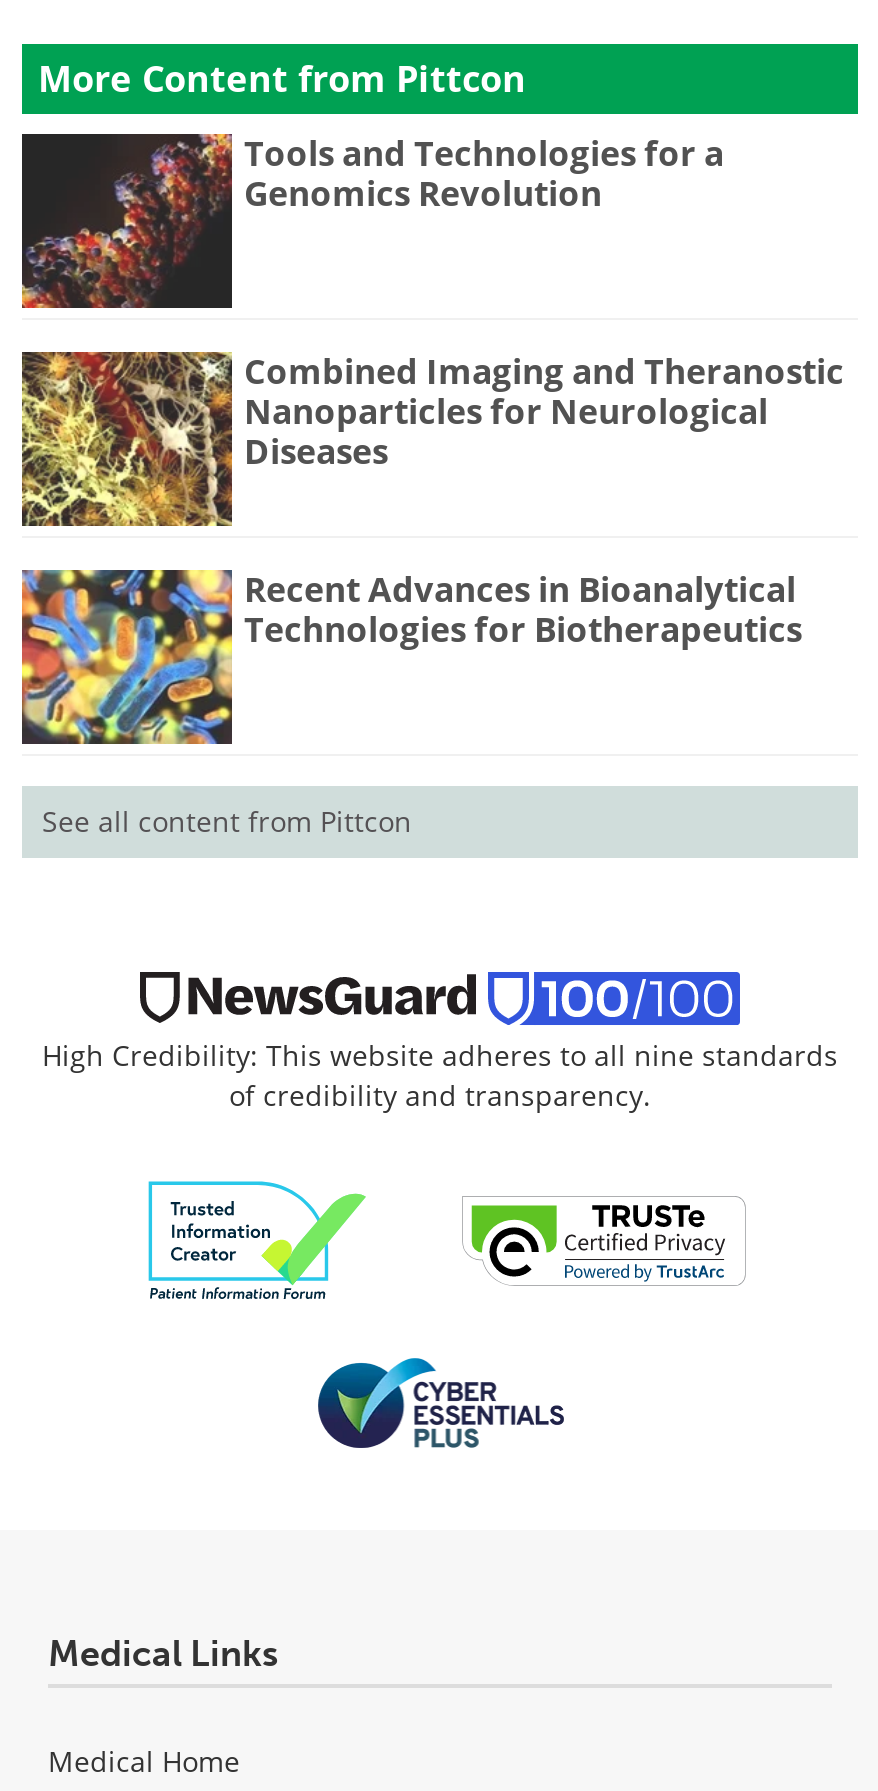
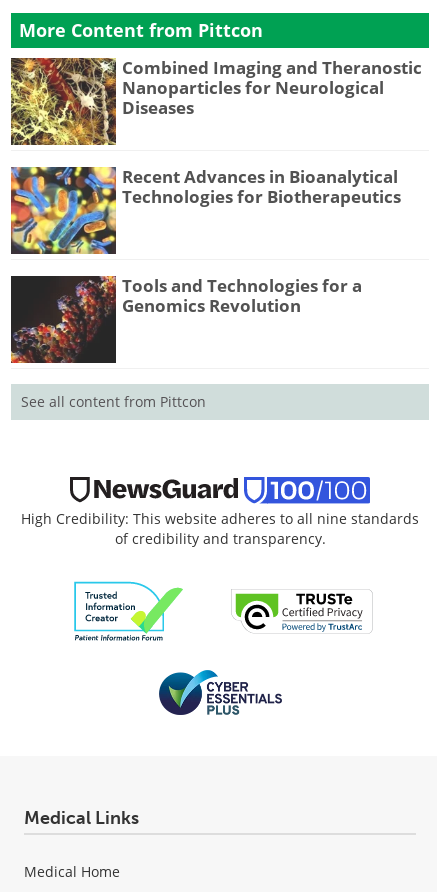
moved [20,130,724,310] -> [10,273,362,364]: [image] | Tools and Technologies for a | Genomics Revolution
moved [18,348,844,651] -> [9,56,422,208]: [image] | Combined Imaging and Theranostic | Nanoparticles for Neurological | Diseases | Recent Advances in Bioanalytical | Technologies for Biotherapeutics
moved [18,566,238,748] -> [9,165,119,256]: [image]

